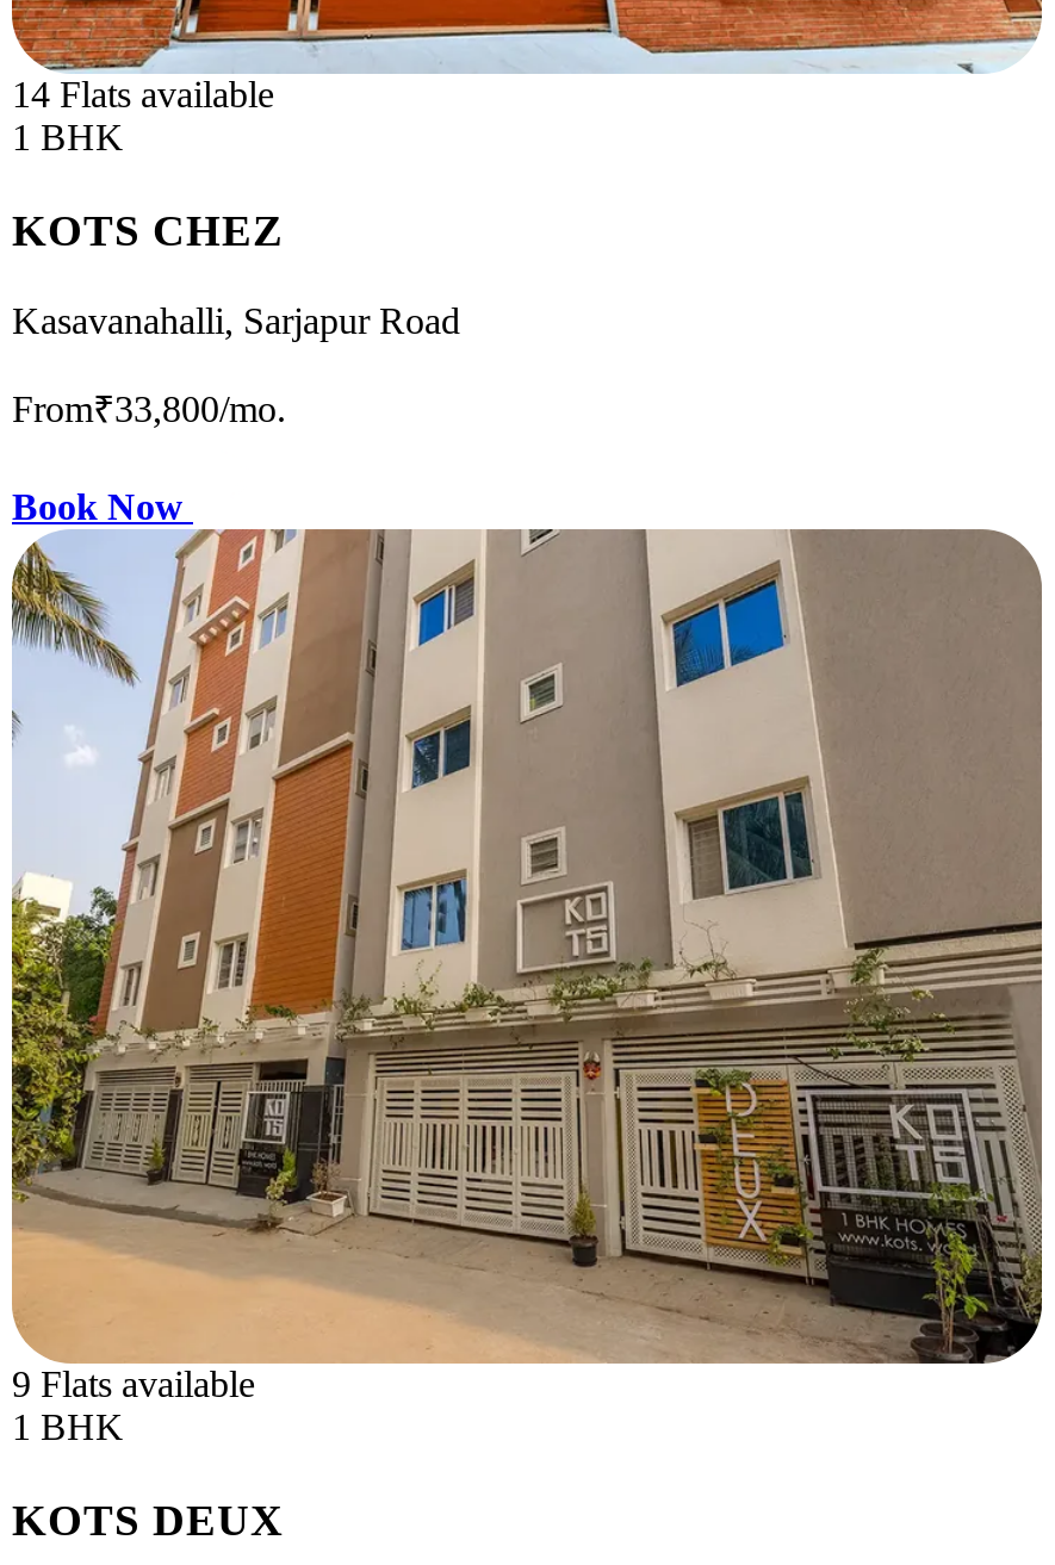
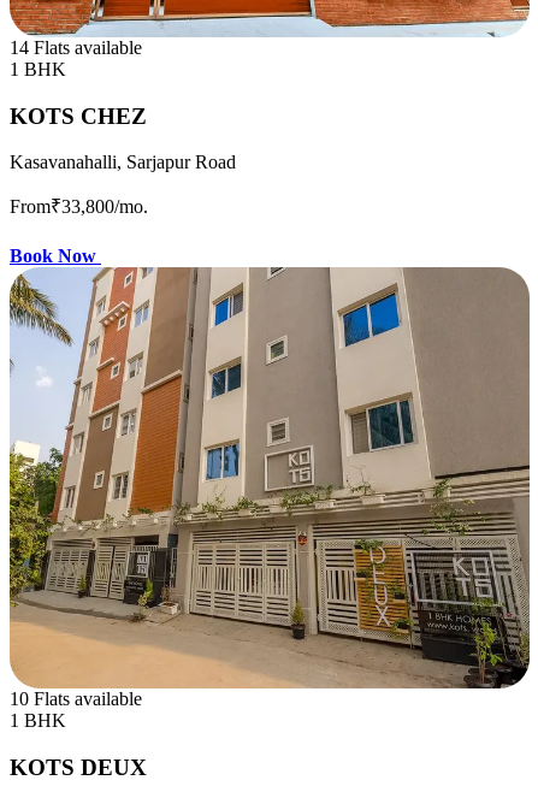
[12,1364,255,1404] 9 Flats available -> [10,689,142,709] 10 Flats available

